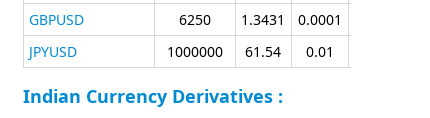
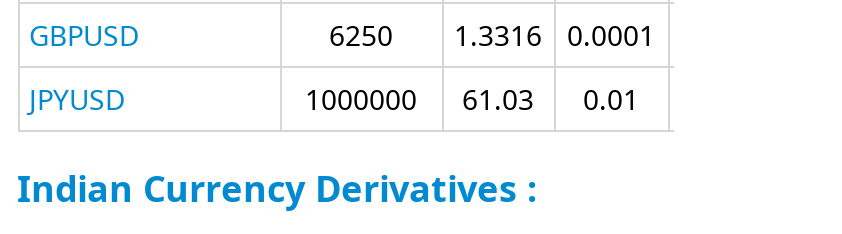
[241,10,285,29] 1.3431 -> [454,16,542,54] 1.3316
[245,42,281,61] 61.54 -> [462,80,534,118] 61.03

